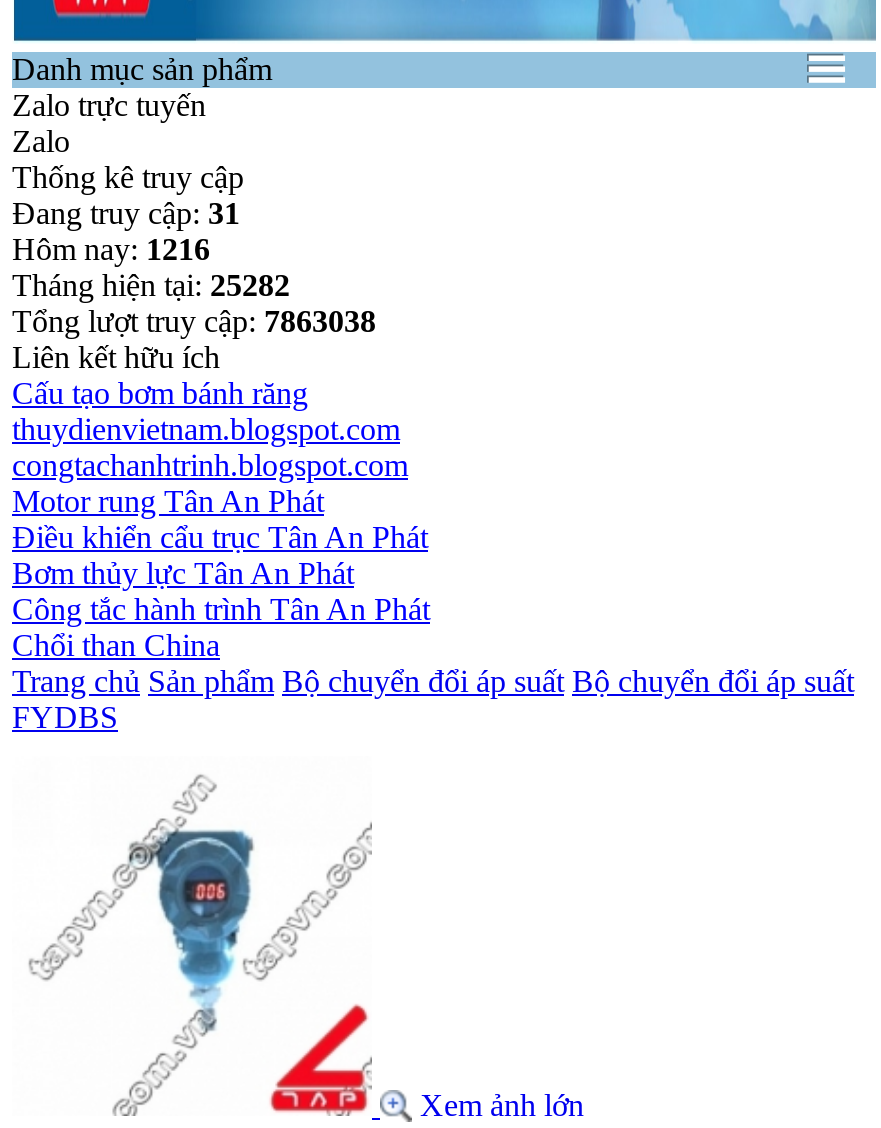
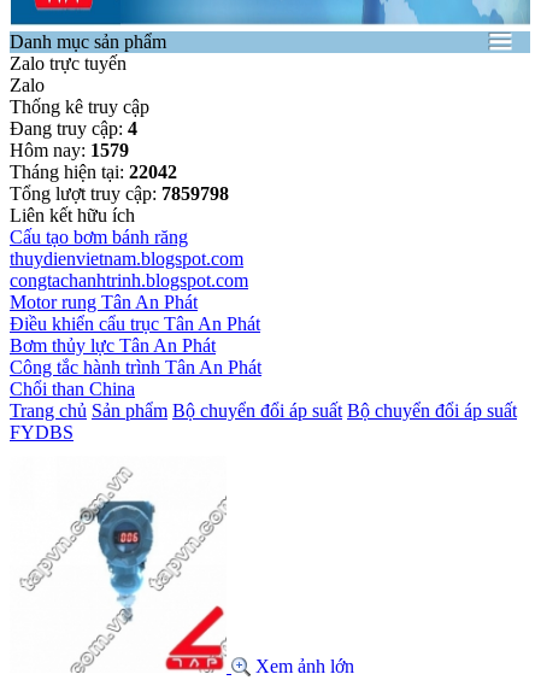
[12,196,240,230] Đang truy cập: 31 -> [10,118,137,139] Đang truy cập: 4
[12,232,210,266] Hôm nay: 1216 -> [10,140,129,160] Hôm nay: 1579
[12,268,290,302] Tháng hiện tại: 25282 -> [10,162,177,182] Tháng hiện tại: 22042
[12,304,376,338] Tổng lượt truy cập: 7863038 -> [10,183,229,204] Tổng lượt truy cập: 7859798

